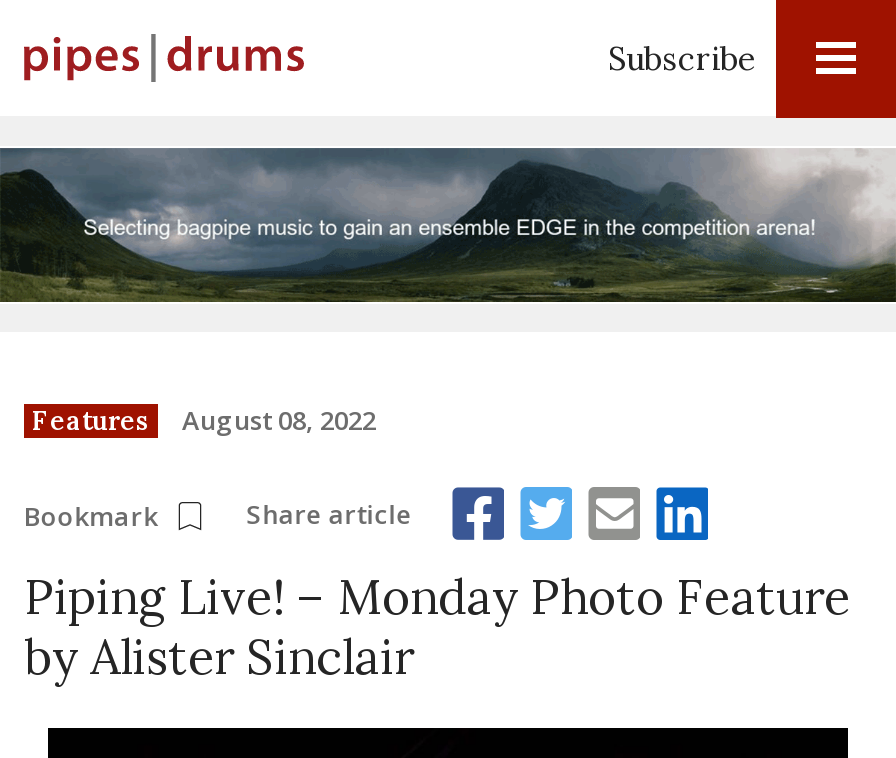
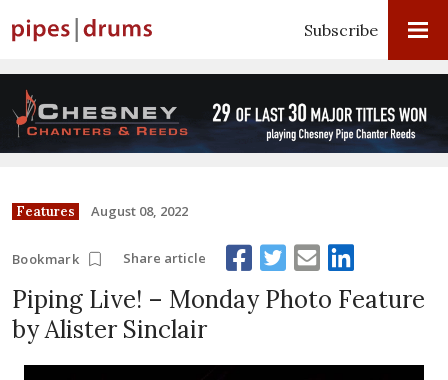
[6,146,890,302] [image] -> [3,73,445,153] [image]

